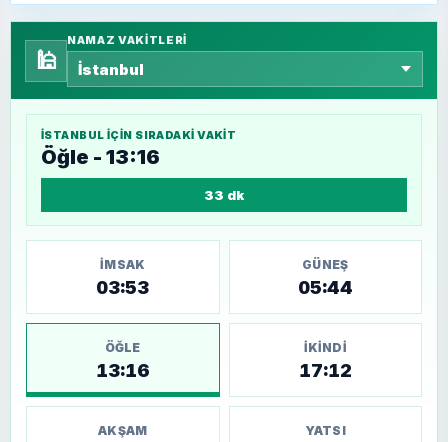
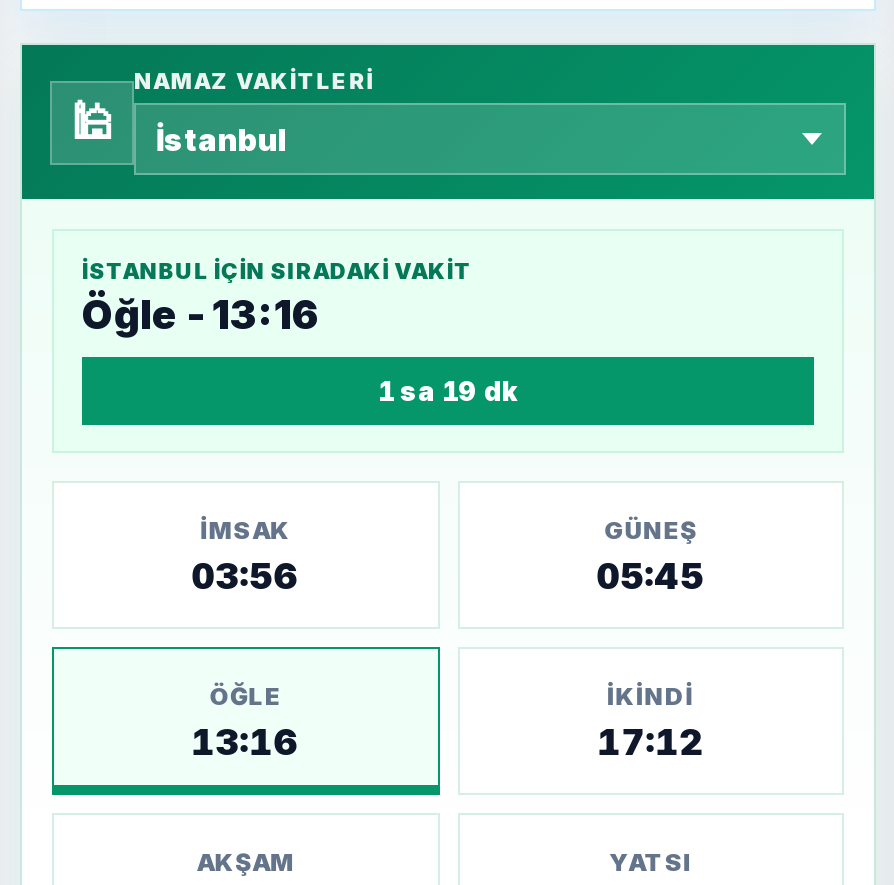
[204,187,244,203] 33 dk -> [378,376,518,408] 1 sa 19 dk
[96,277,149,298] 03:53 -> [192,556,300,598] 03:56
[298,277,353,298] 05:44 -> [596,556,704,598] 05:45

